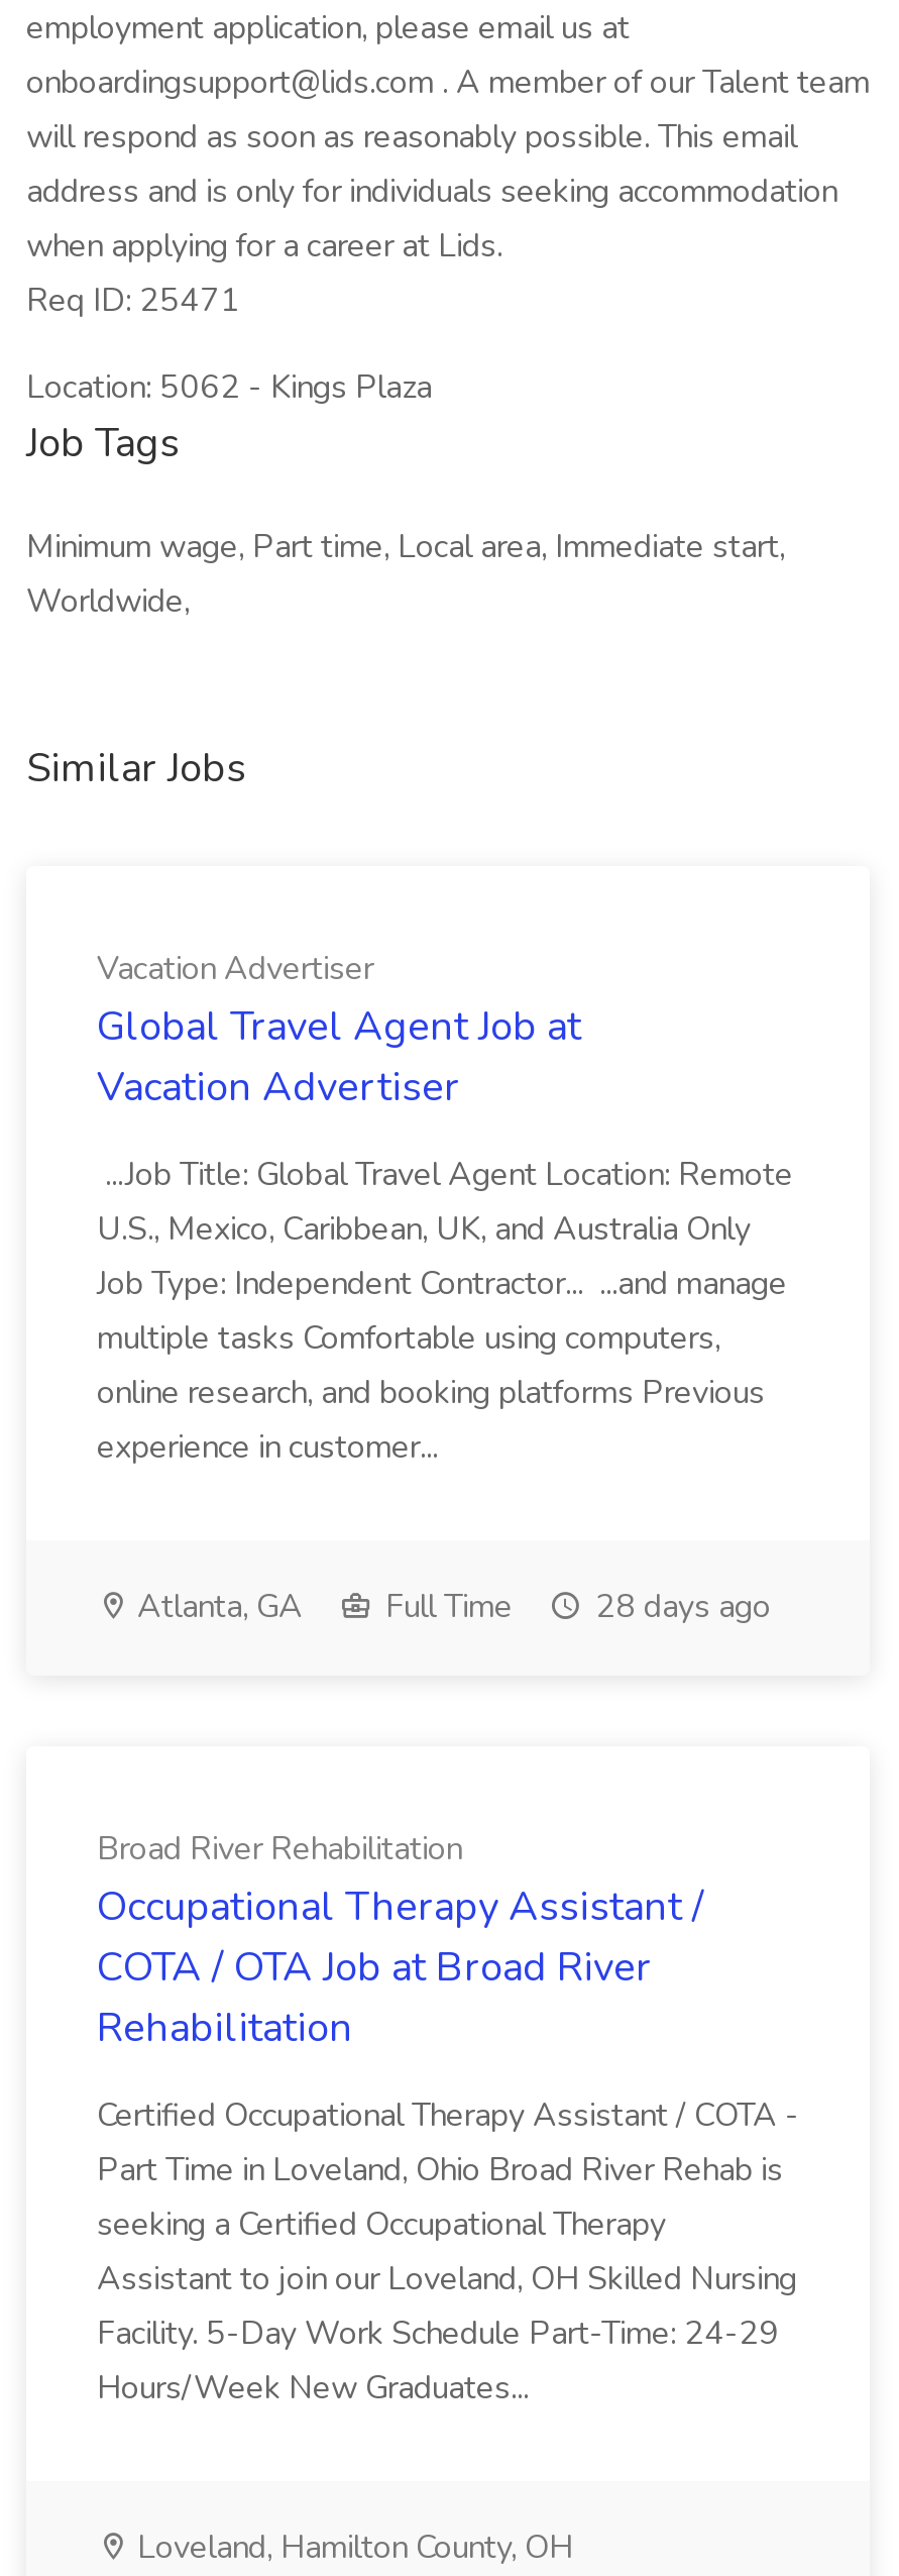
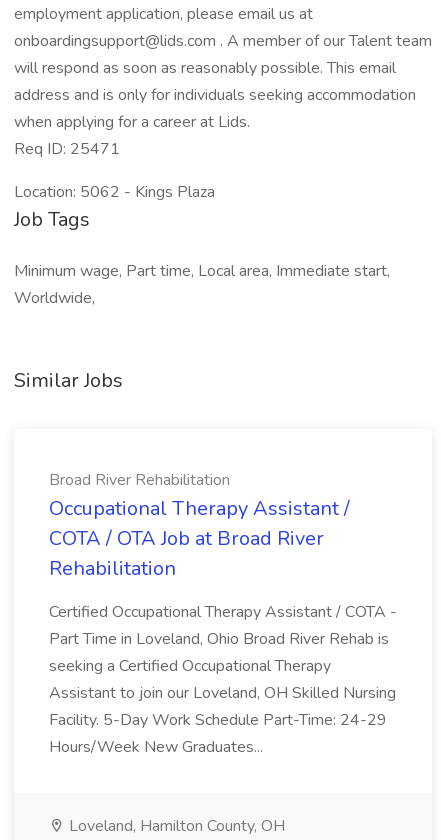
[97,947,793,1470] Vacation Advertiser | Global Travel Agent Job at | Vacation Advertiser | ...Job Title: Global Travel Agent Location: Remote | U.S., Mexico, Caribbean, UK, and Australia Only | Job Type: Independent Contractor... ...and manage | multiple tasks Comfortable using computers, | online research, and booking platforms Previous | experience in customer... -> none
[129,1585,771,1629] Atlanta, GA | Full Time | 28 days ago -> none

